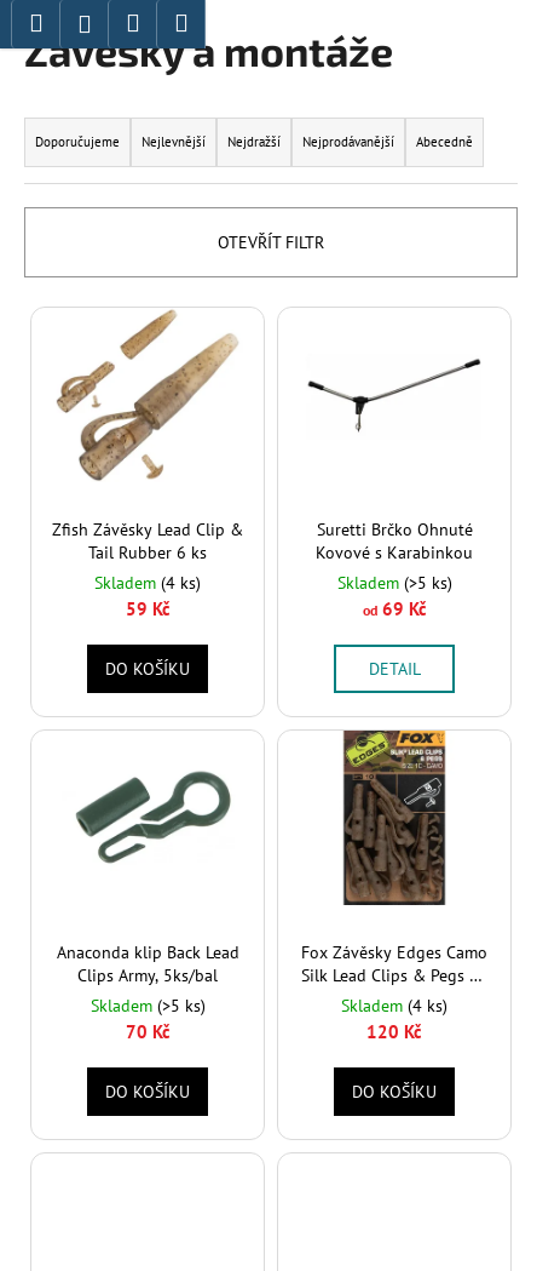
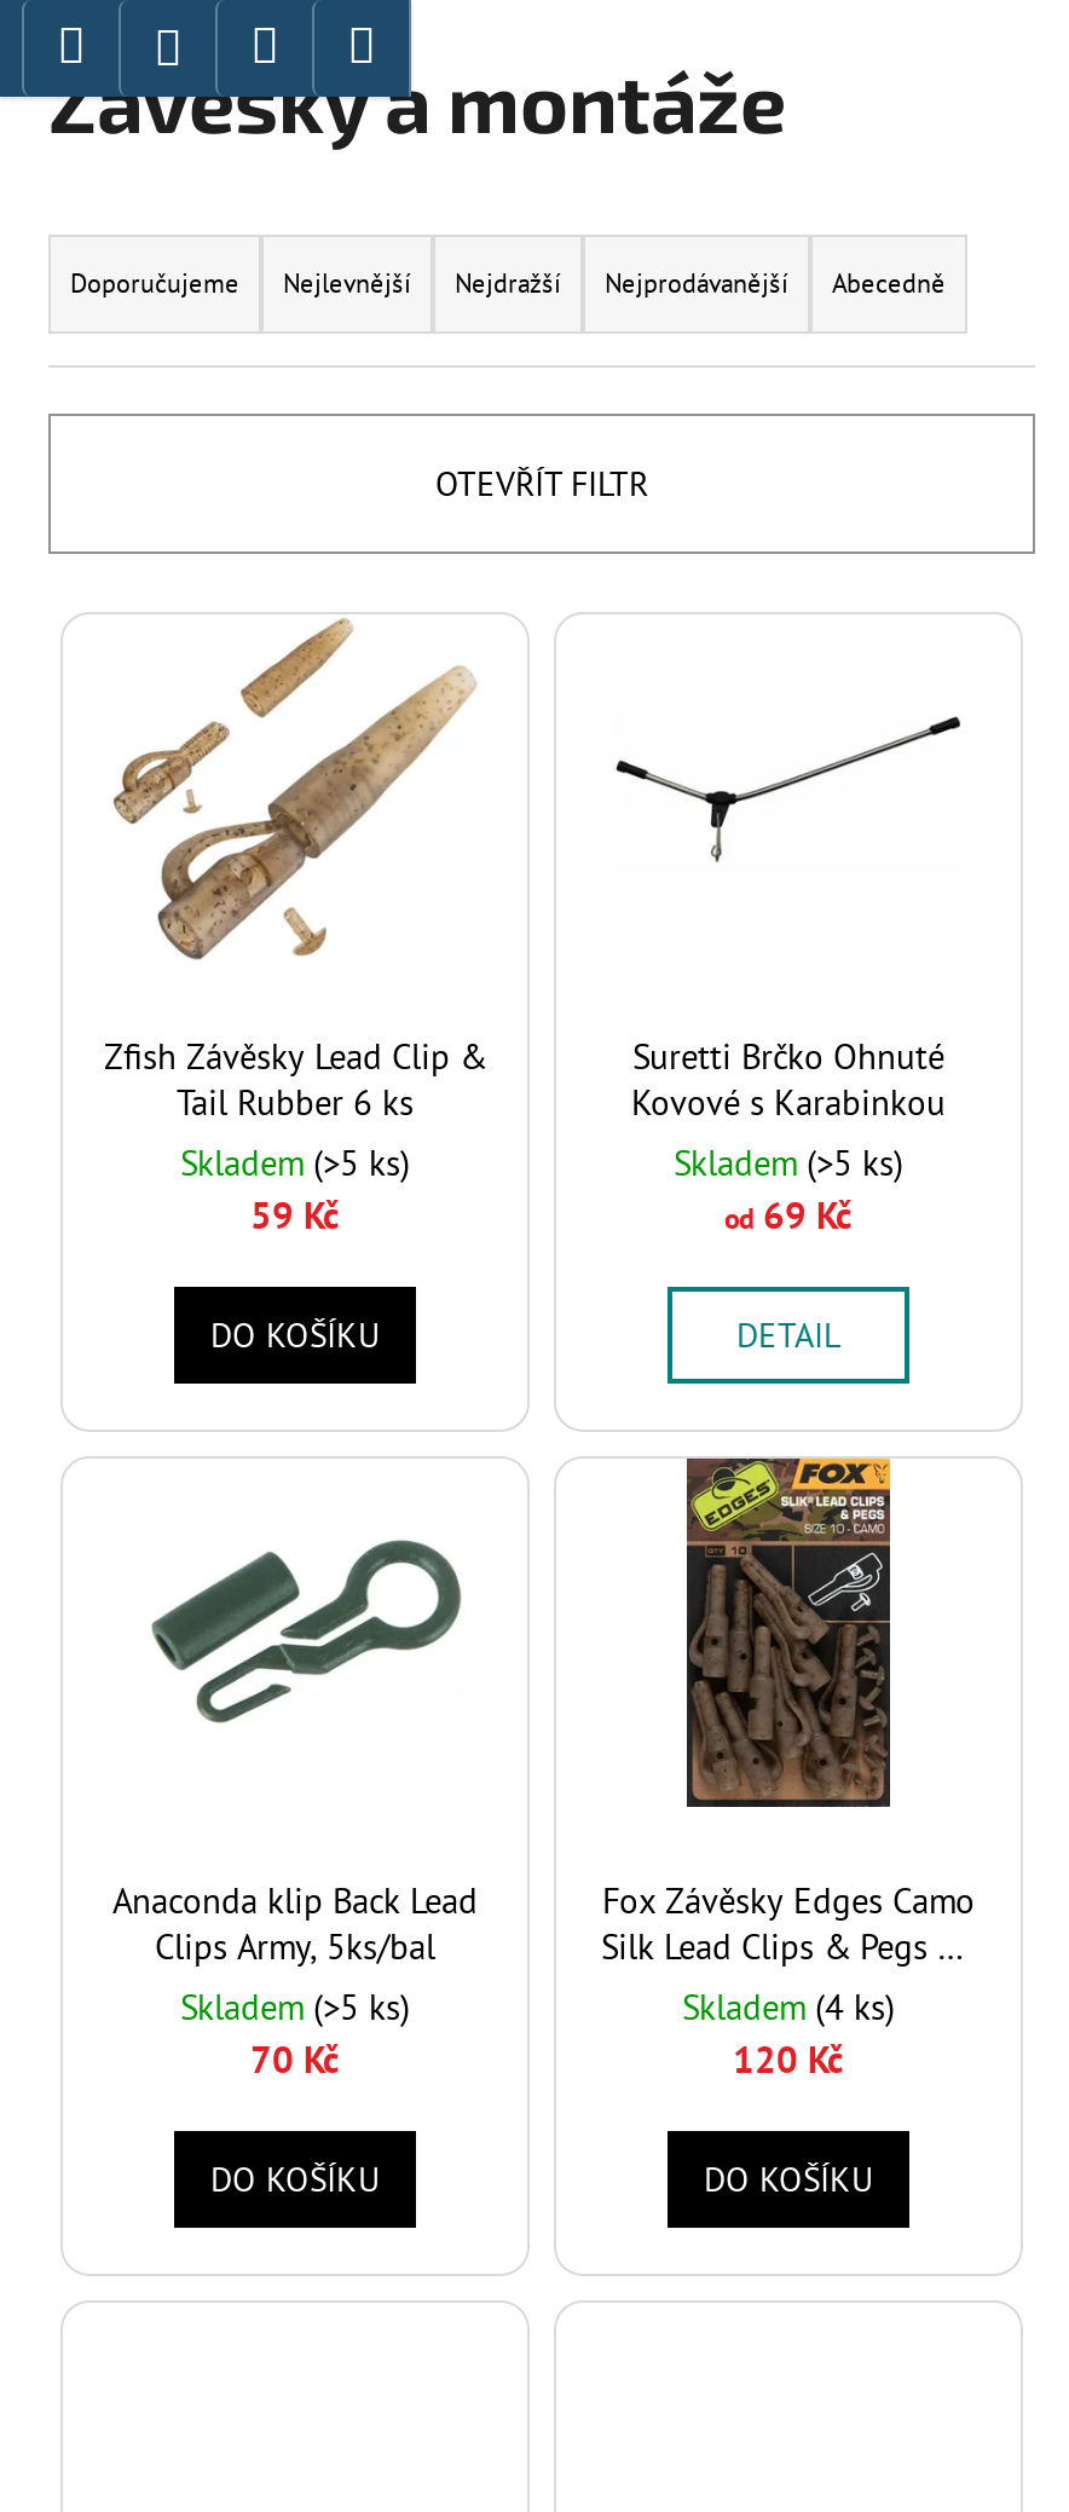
[94,571,201,594] Skladem (4 ks) -> [180,1139,410,1185] Skladem (>5 ks)

